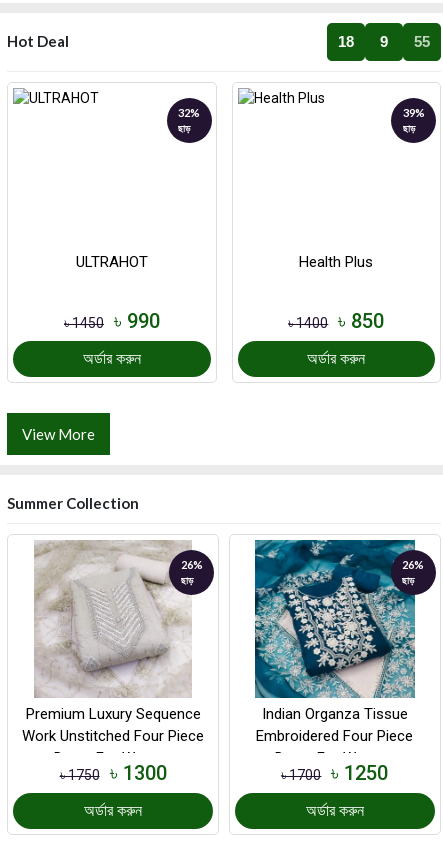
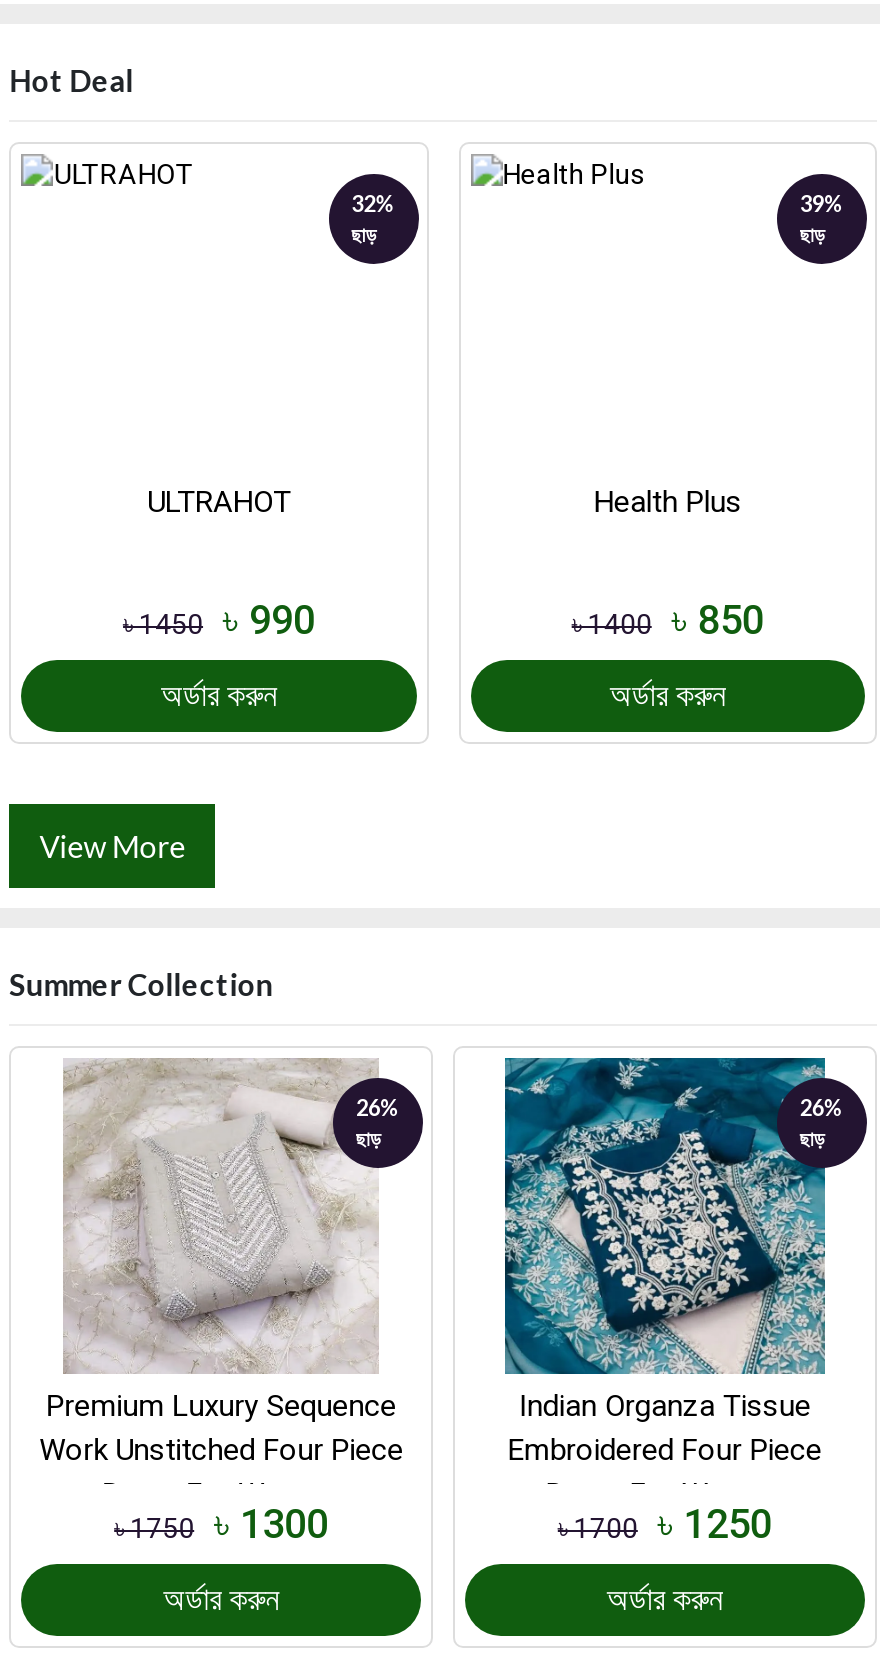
[338,33,430,50] 18 | 9 | 55 -> none

